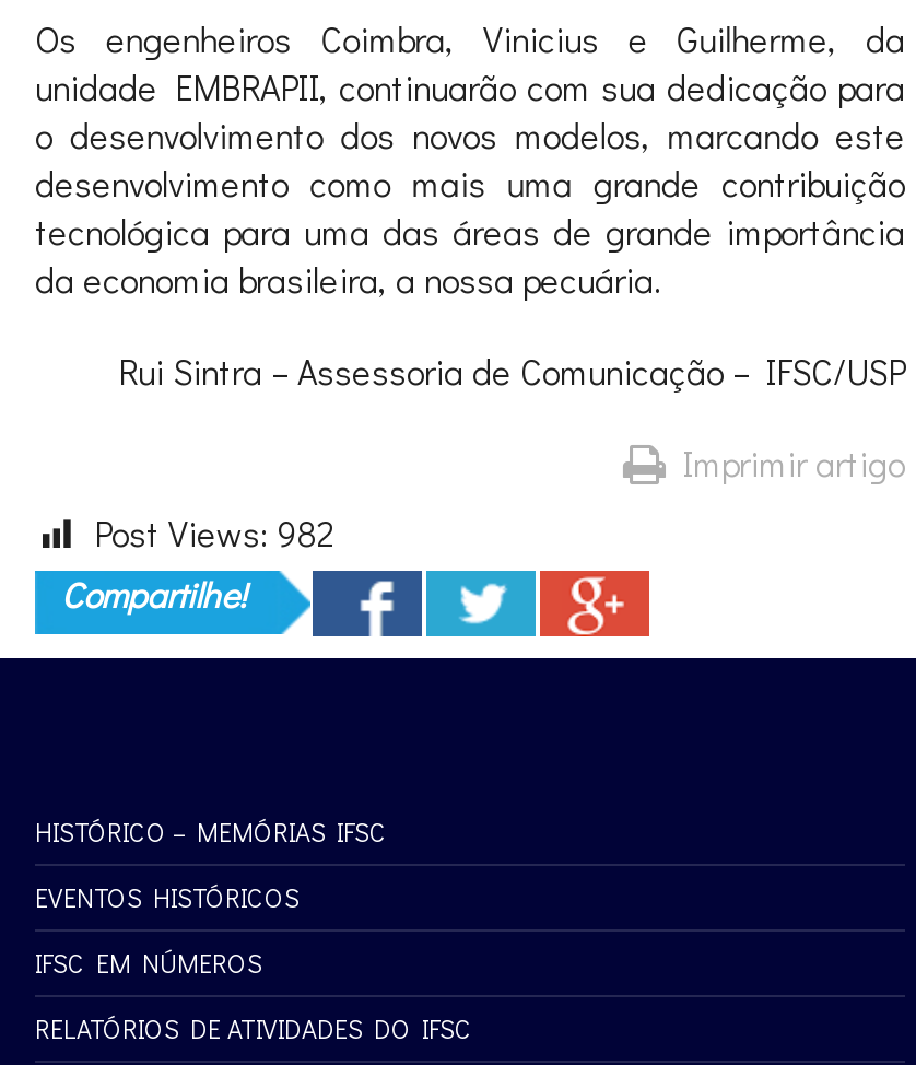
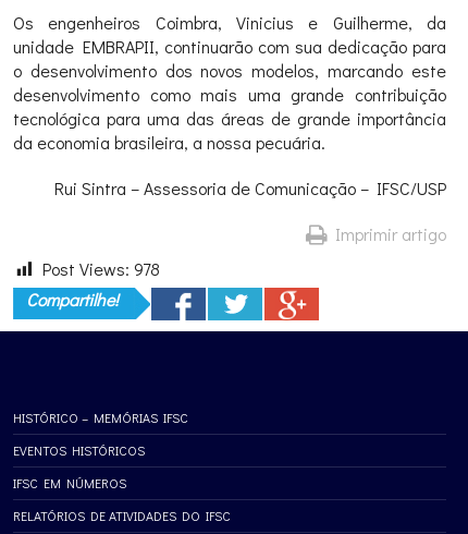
[94,508,334,554] Post Views: 982 -> [42,257,160,280] Post Views: 978

